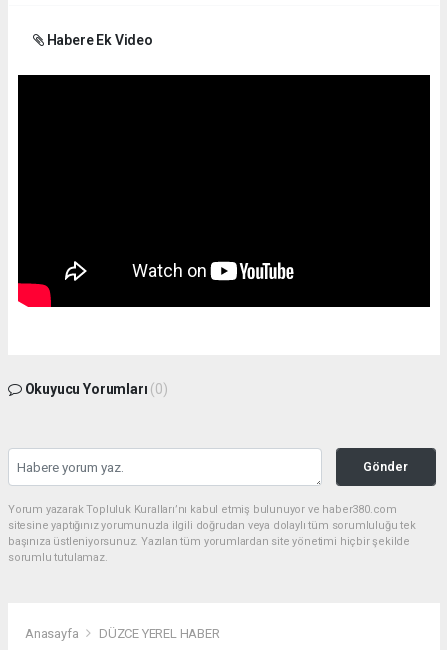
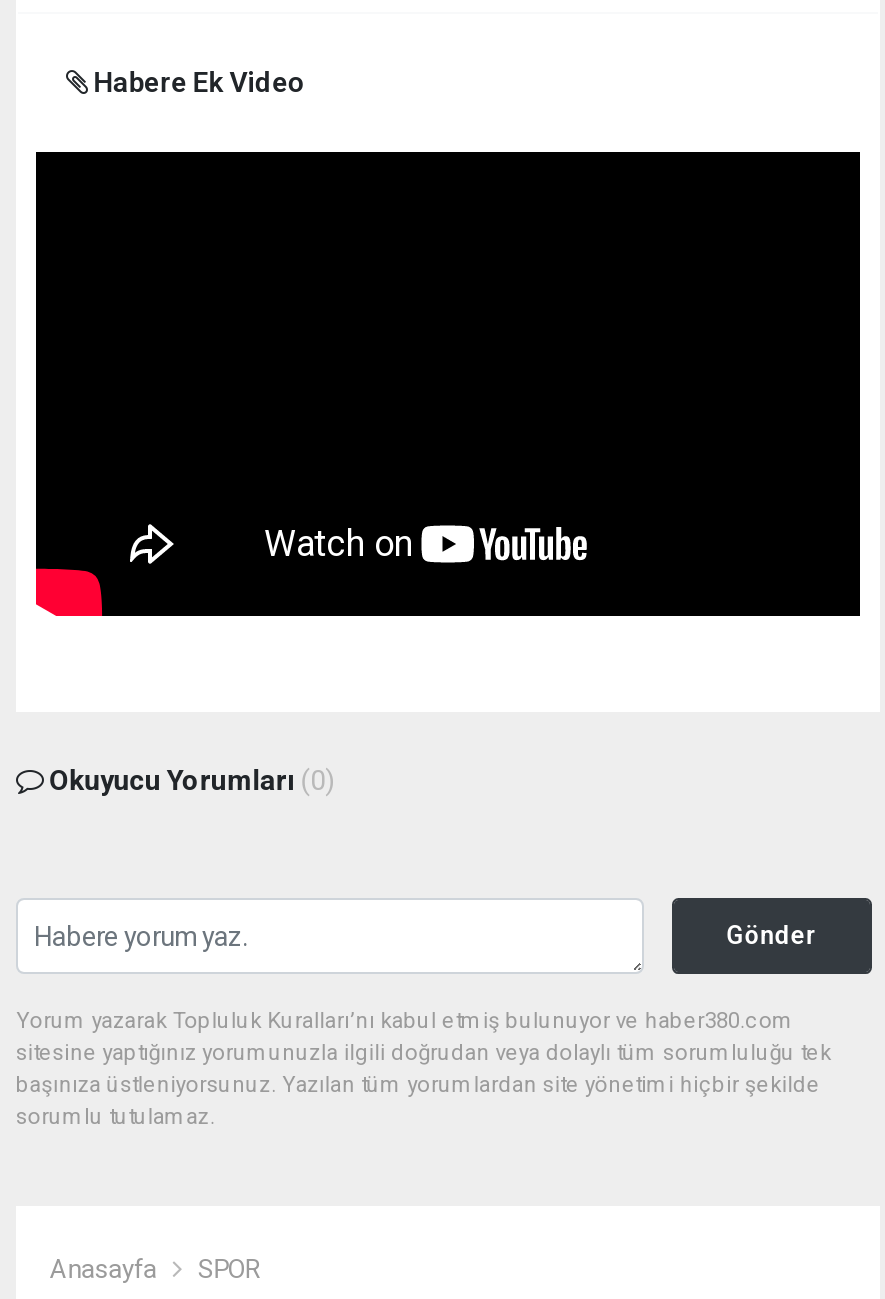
[99,626,220,641] DÜZCE YEREL HABER -> [198,1255,260,1285] SPOR

